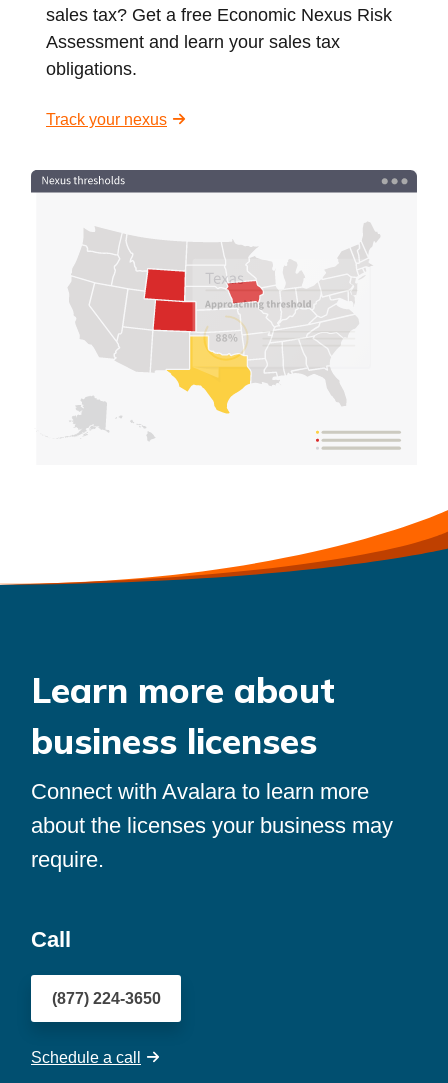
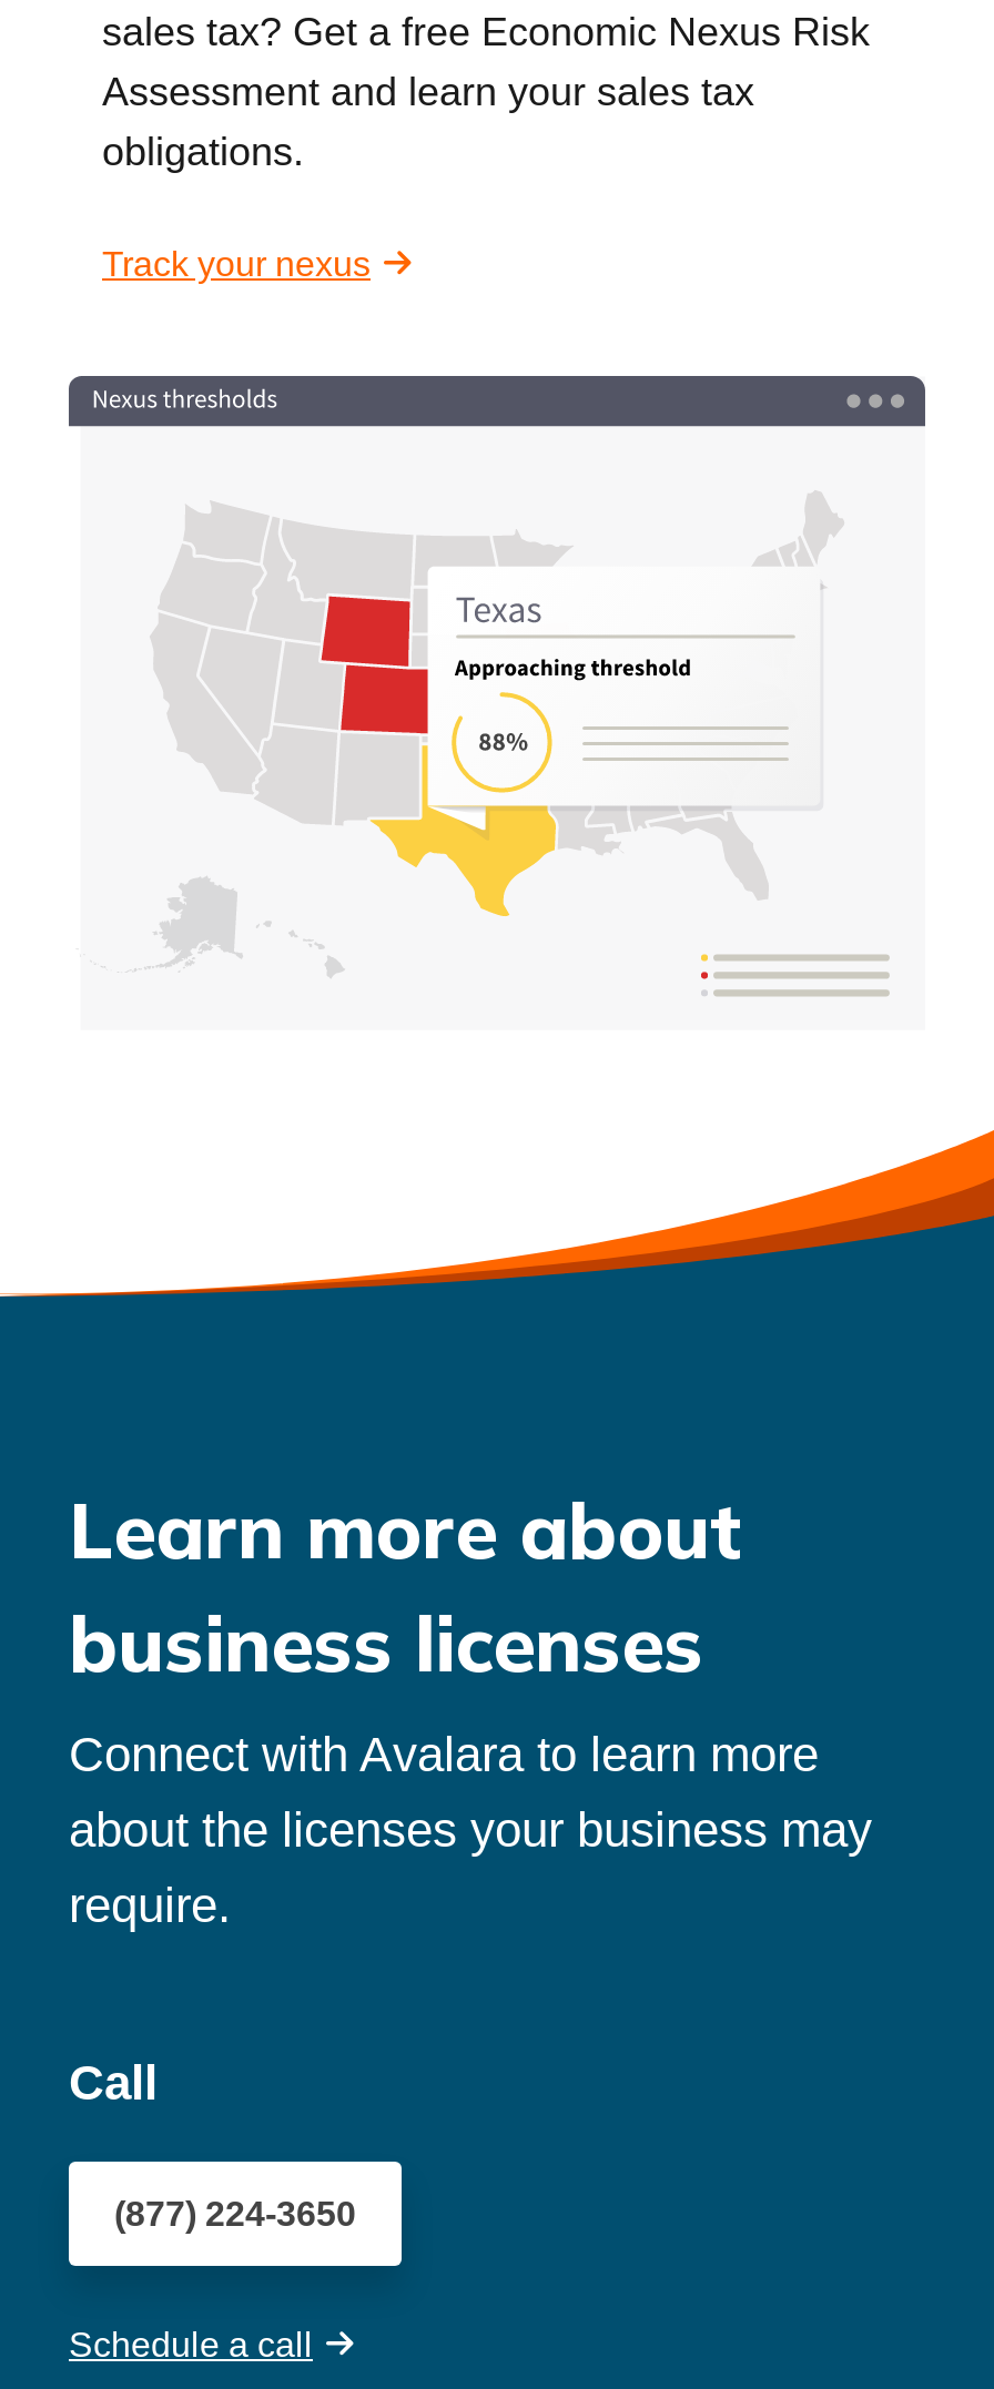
[193,274,310,374] [image] -> [426,598,690,831] [image]

